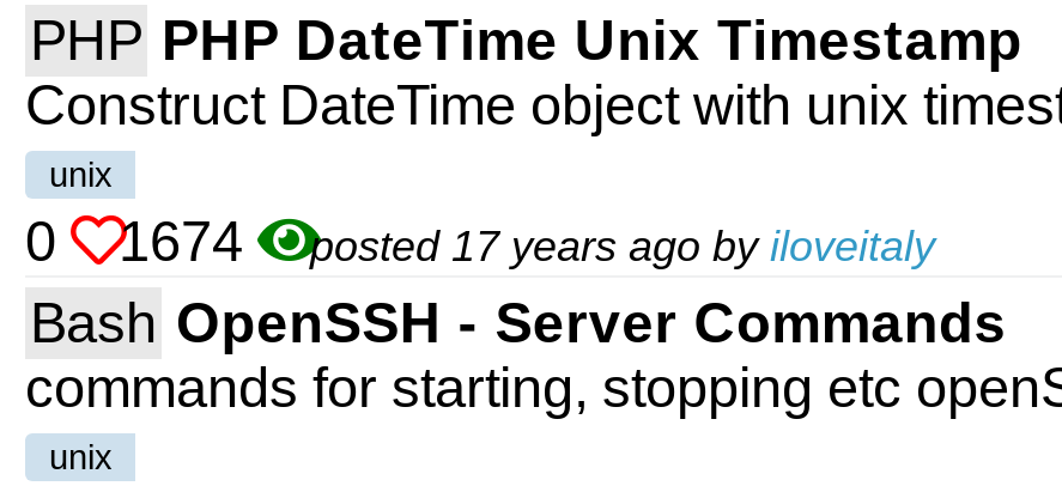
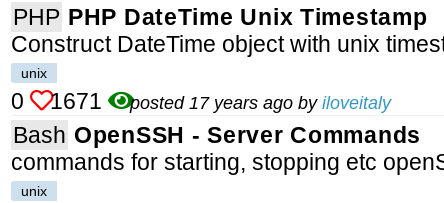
[25,211,935,274] 0 1674 posted 17 years ago by iloveitaly -> [11,88,391,114] 0 1671 posted 17 years ago by iloveitaly

